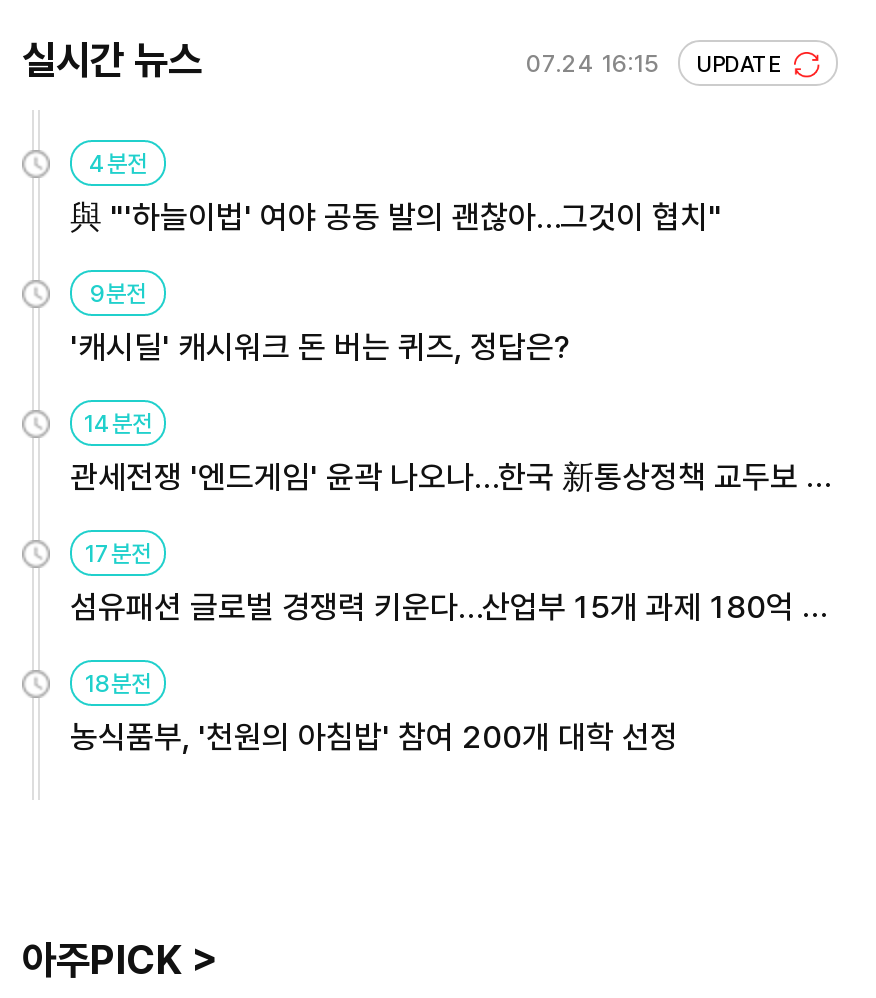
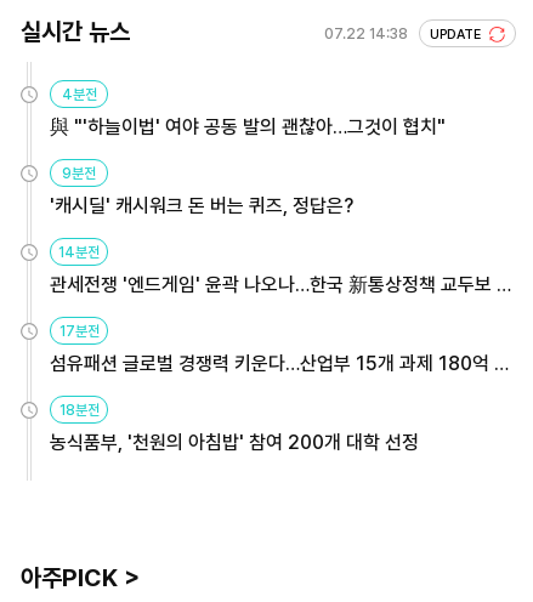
[526,49,786,77] 07.24 16:15 UPDATE -> [324,25,484,42] 07.22 14:38 UPDATE

